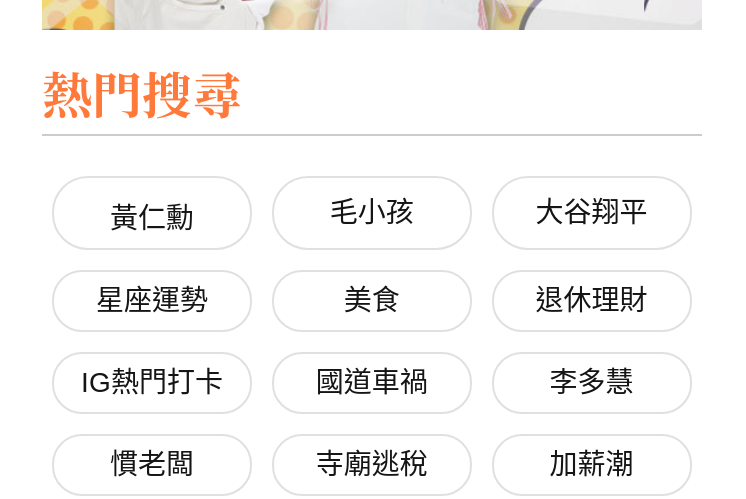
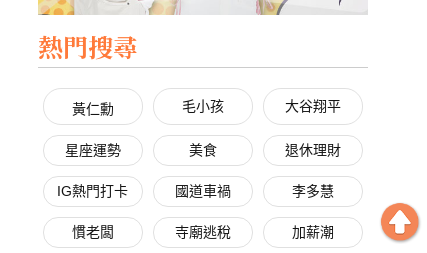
none -> [379,202,421,243] [image]

